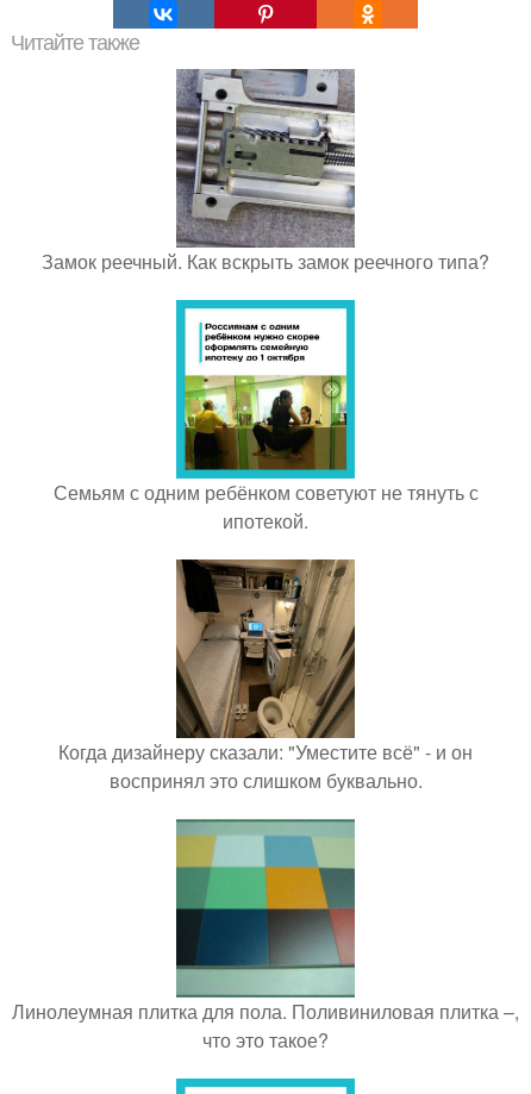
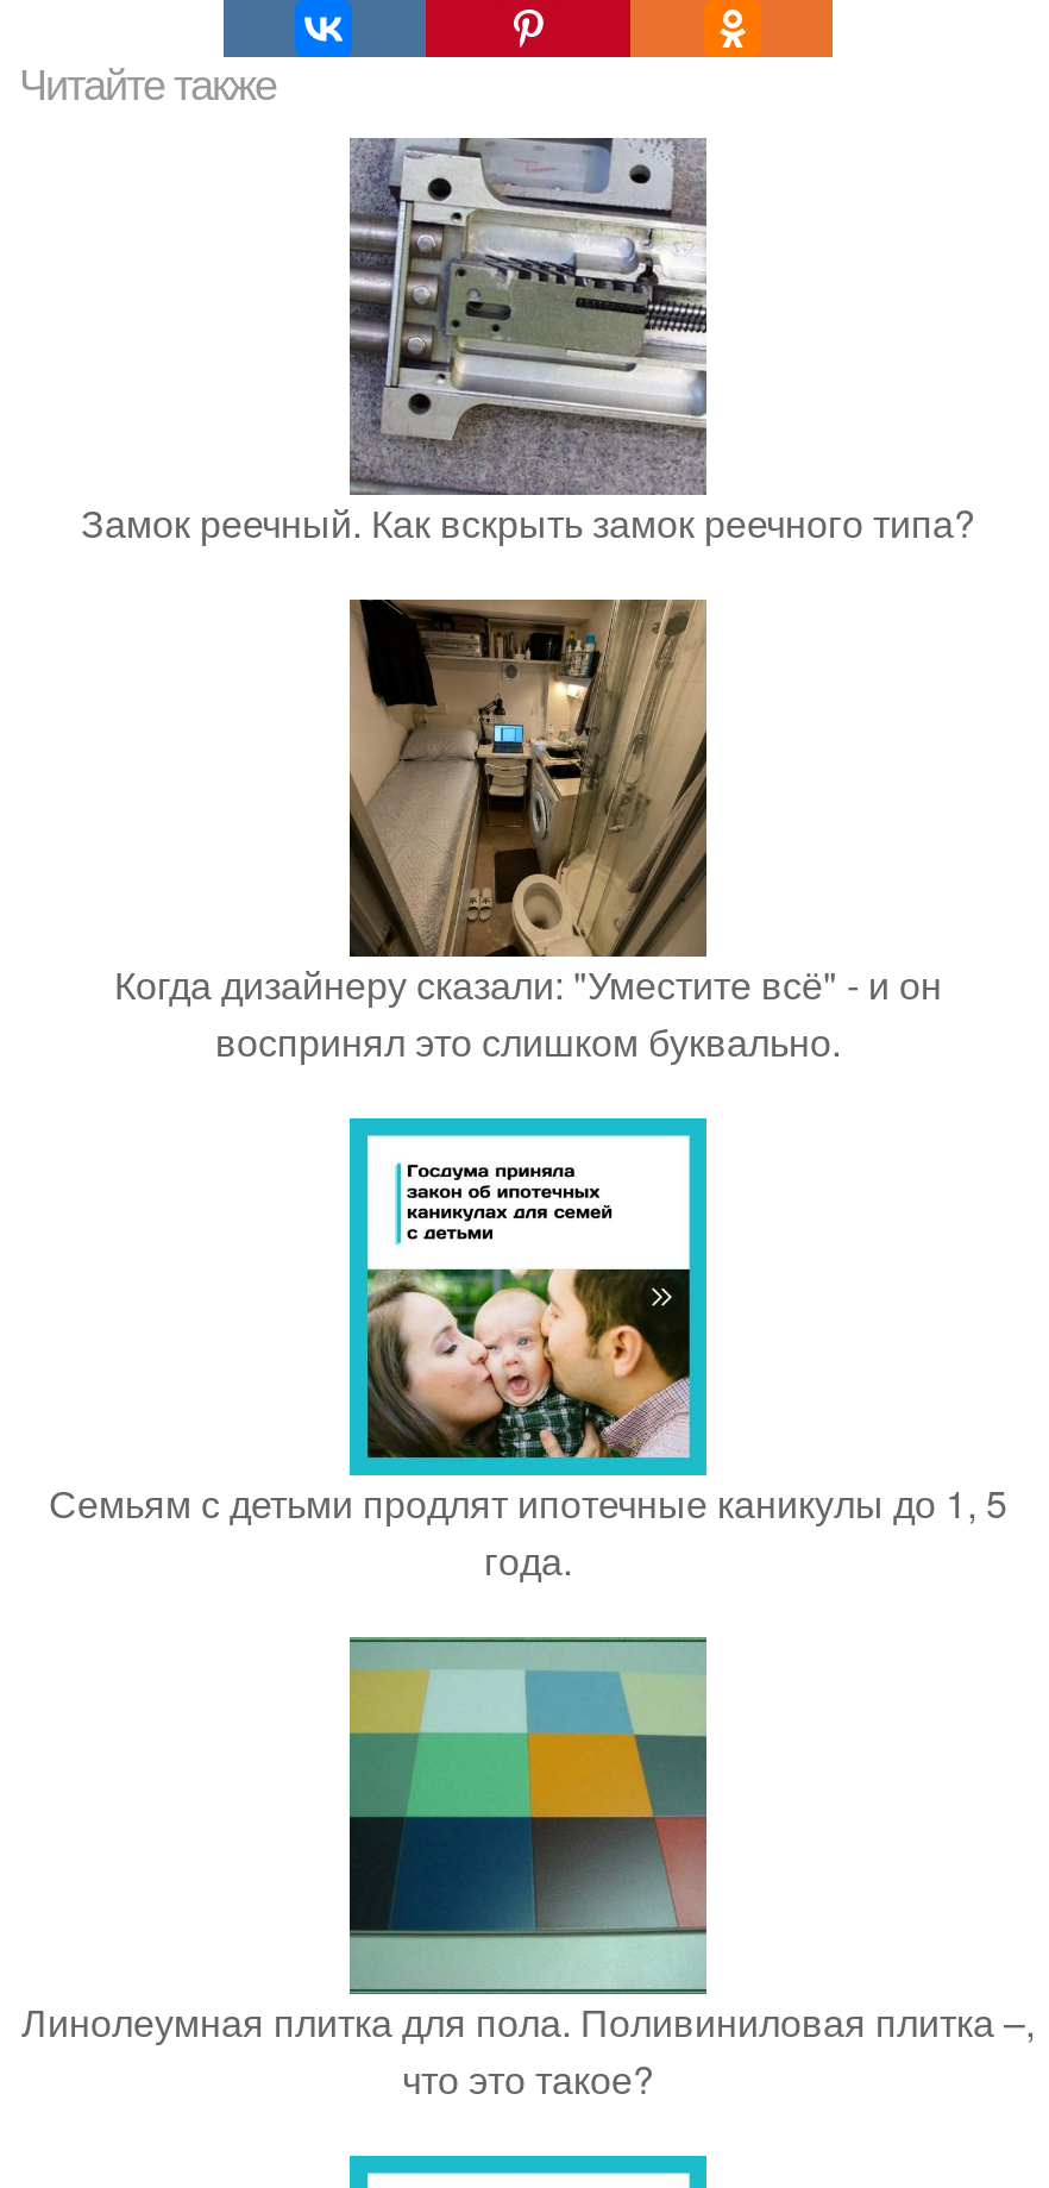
[53,299,478,534] [image] | Семьям с одним ребёнком советуют не тянуть с | ипотекой. -> none
moved [58,557,473,794] -> [114,595,942,1068]: [image] | Когда дизайнеру сказали: "Уместите всё" - и он | воспринял это слишком буквально.
none -> [49,1118,1007,1587] [image] | Семьям с детьми продлят ипотечные каникулы до 1, 5 | года.

